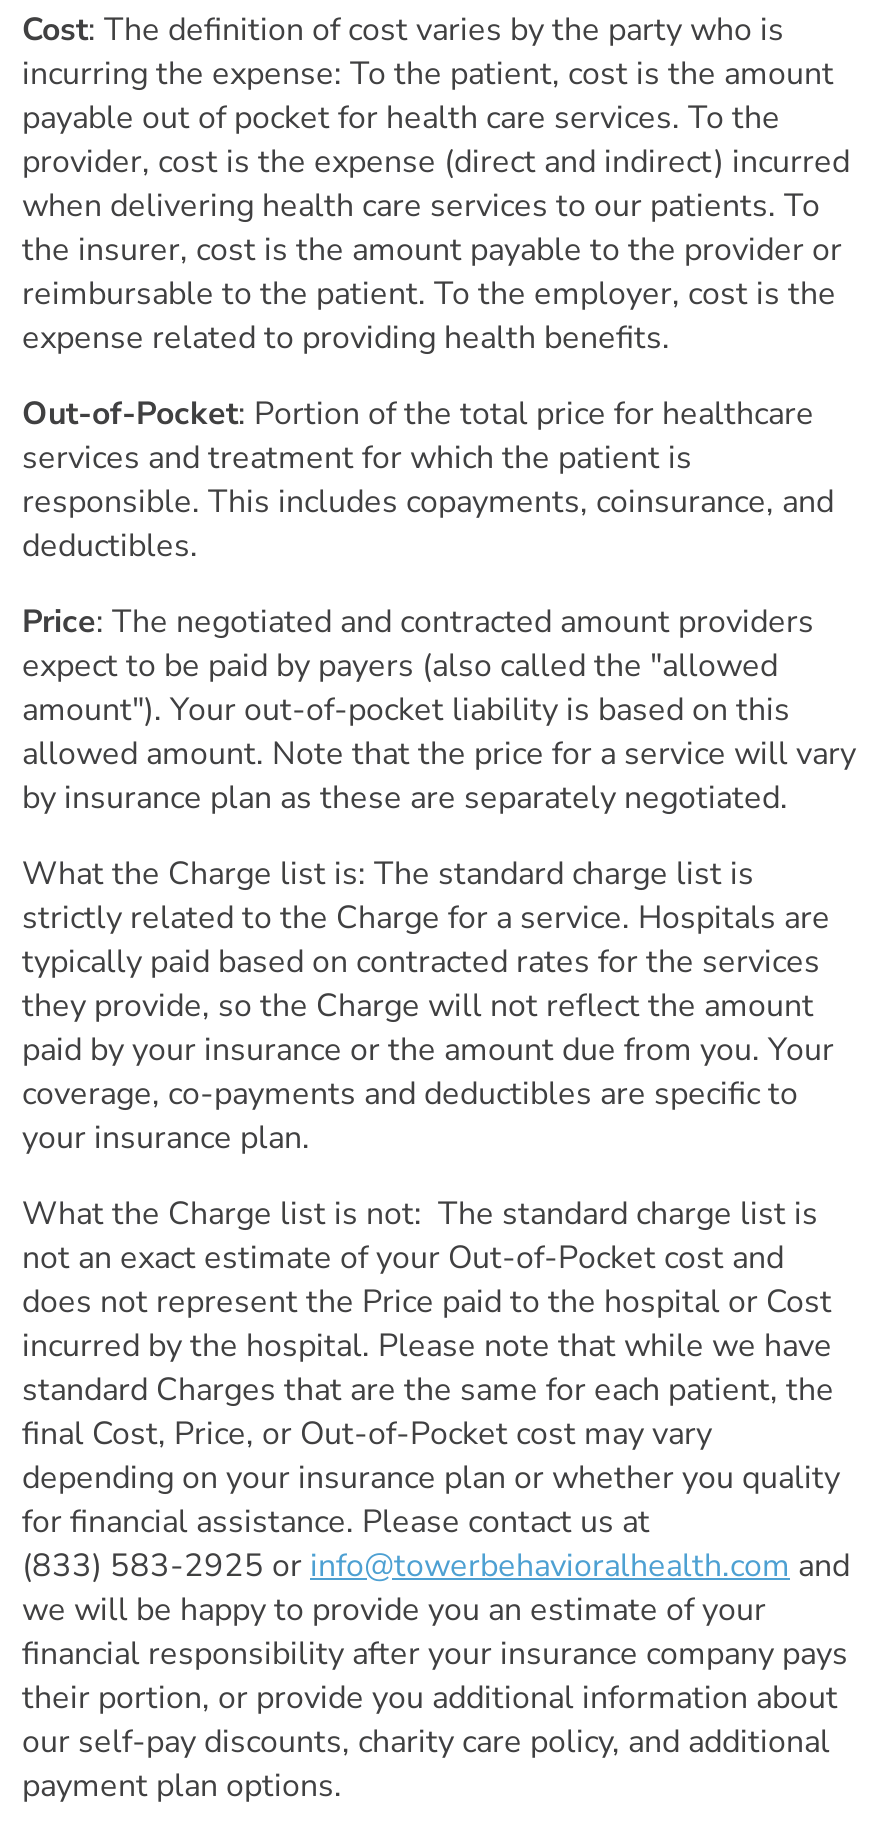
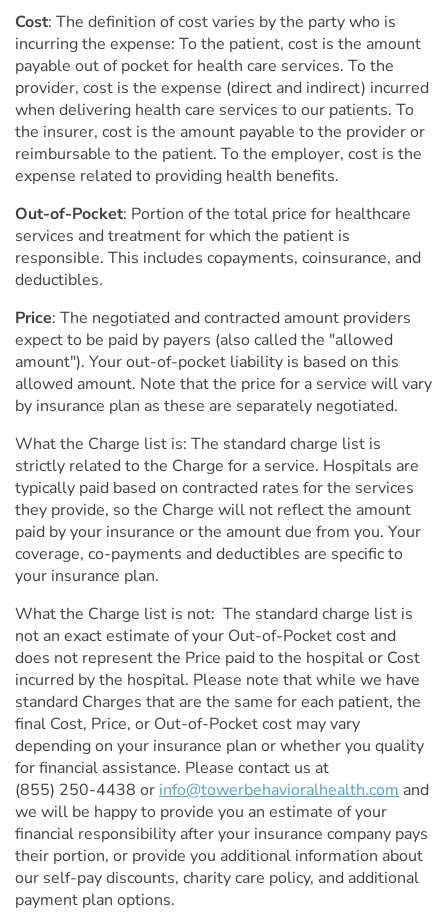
[22,1544,850,1588] (833) 583-2925 or info@towerbehavioralhealth.com and -> [15,779,429,801] (855) 250-4438 or info@towerbehavioralhealth.com and

